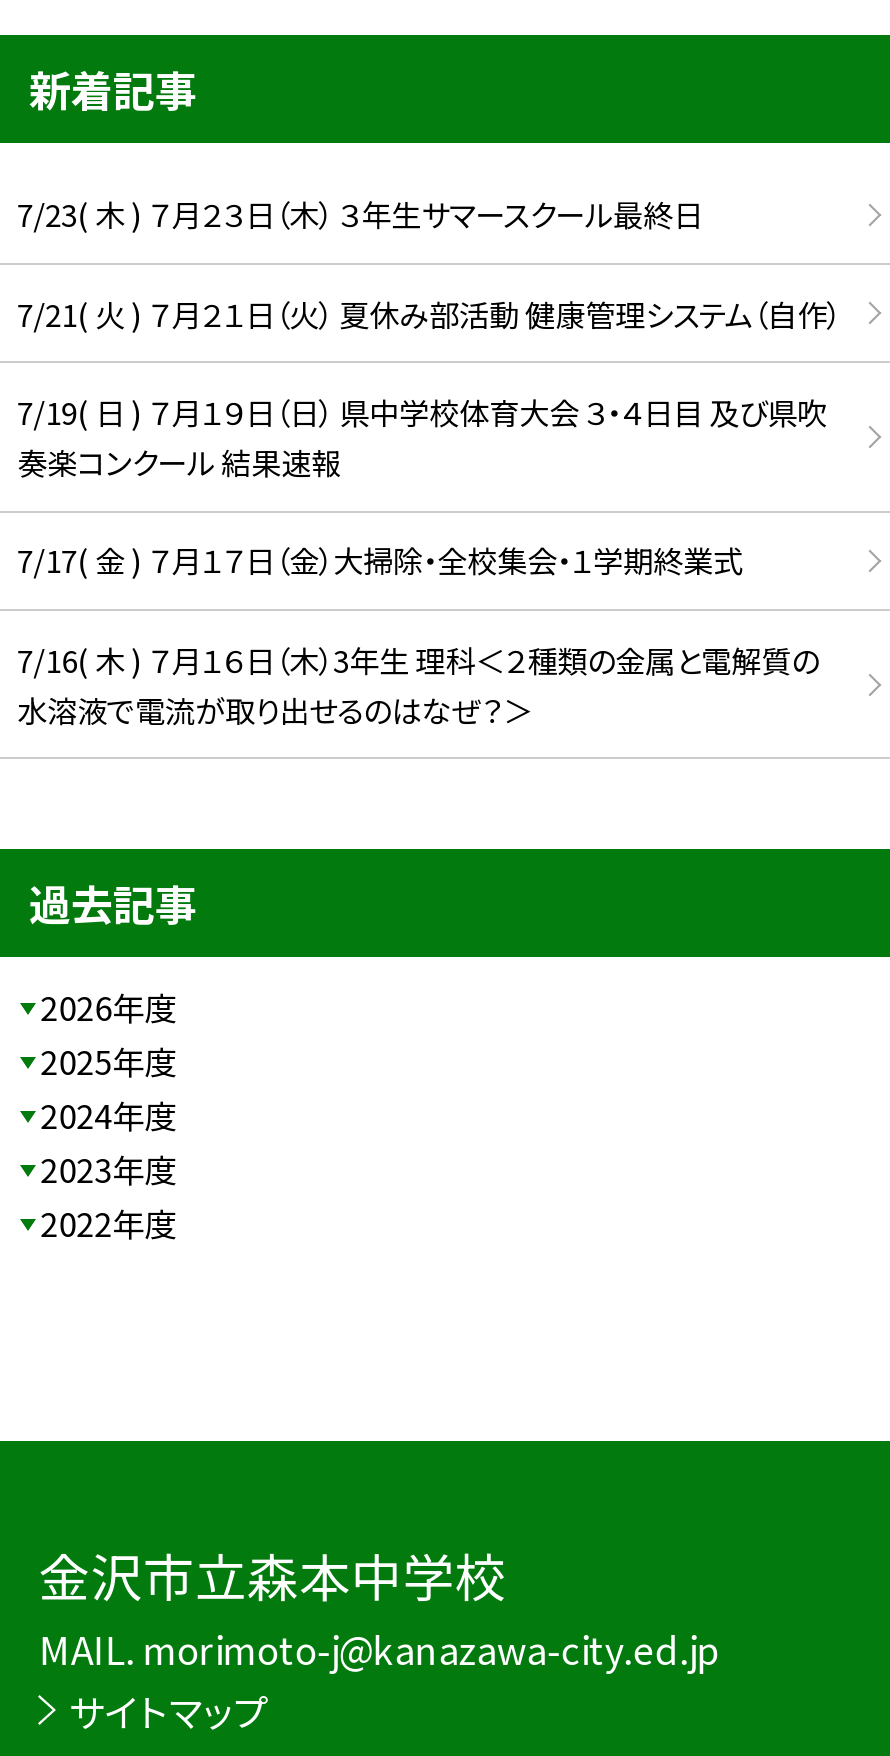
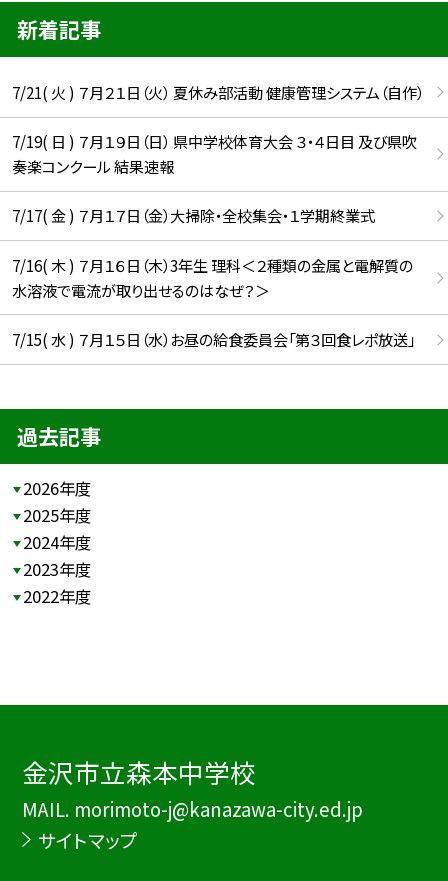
[17,192,703,236] 7/23( 木 ) ７月２３日（木） ３年生サマースクール最終日 -> none
moved [17,290,841,730] -> [12,81,424,301]: 7/21( 火 ) ７月２１日（火） 夏休み部活動 健康管理システム（自作） | 7/19( 日 ) ７月１９日（日） 県中学校体育大会 ３・４日目 及び県吹 | 奏楽コンクール 結果速報 | 7/17( 金 ) ７月１７日（金）大掃除・全校集会・１学期終業式 | 7/16( 木 ) ７月１６日（木）3年生 理科＜２種類の金属と電解質の | 水溶液で電流が取り出せるのはなぜ？＞
none -> [12,328,415,350] 7/15( 水 ) ７月１５日（水）お昼の給食委員会「第３回食レポ放送」

